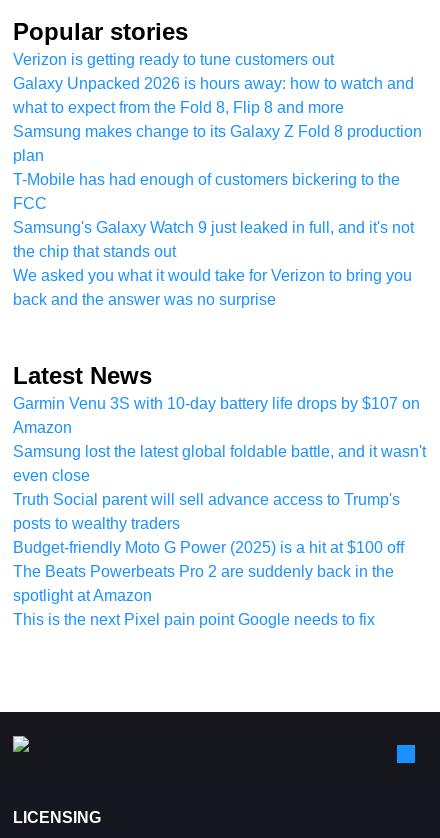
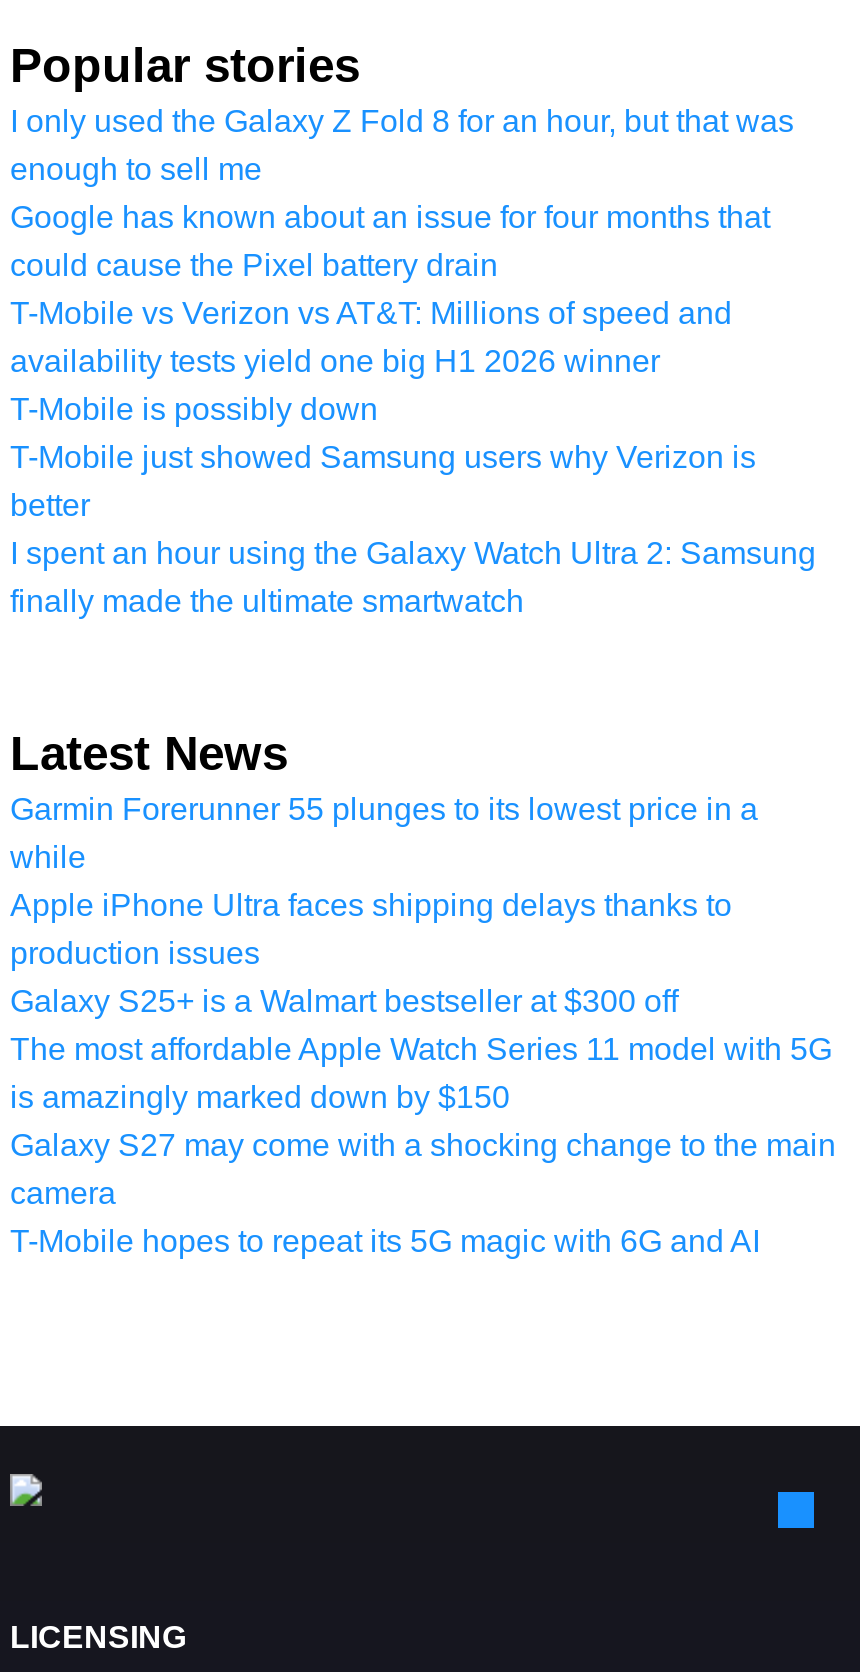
[13,51,422,308] Verizon is getting ready to tune customers out | Galaxy Unpacked 2026 is hours away: how to watch and | what to expect from the Fold 8, Flip 8 and more | Samsung makes change to its Galaxy Z Fold 8 production | plan | T-Mobile has had enough of customers bickering to the | FCC | Samsung's Galaxy Watch 9 just leaked in full, and it's not | the chip that stands out | We asked you what it would take for Verizon to bring you | back and the answer was no surprise -> [10,104,816,618] I only used the Galaxy Z Fold 8 for an hour, but that was | enough to sell me | Google has known about an issue for four months that | could cause the Pixel battery drain | T-Mobile vs Verizon vs AT&T: Millions of speed and | availability tests yield one big H1 2026 winner | T-Mobile is possibly down | T-Mobile just showed Samsung users why Verizon is | better | I spent an hour using the Galaxy Watch Ultra 2: Samsung | finally made the ultimate smartwatch
[13,395,426,628] Garmin Venu 3S with 10-day battery life drops by $107 on | Amazon | Samsung lost the latest global foldable battle, and it wasn't | even close | Truth Social parent will sell advance access to Trump's | posts to wealthy traders | Budget-friendly Moto G Power (2025) is a hit at $100 off | The Beats Powerbeats Pro 2 are suddenly back in the | spotlight at Amazon | This is the next Pixel pain point Google needs to fix -> [10,792,836,1258] Garmin Forerunner 55 plunges to its lowest price in a | while | Apple iPhone Ultra faces shipping delays thanks to | production issues | Galaxy S25+ is a Walmart bestseller at $300 off | The most affordable Apple Watch Series 11 model with 5G | is amazingly marked down by $150 | Galaxy S27 may come with a shocking change to the main | camera | T-Mobile hopes to repeat its 5G magic with 6G and AI

